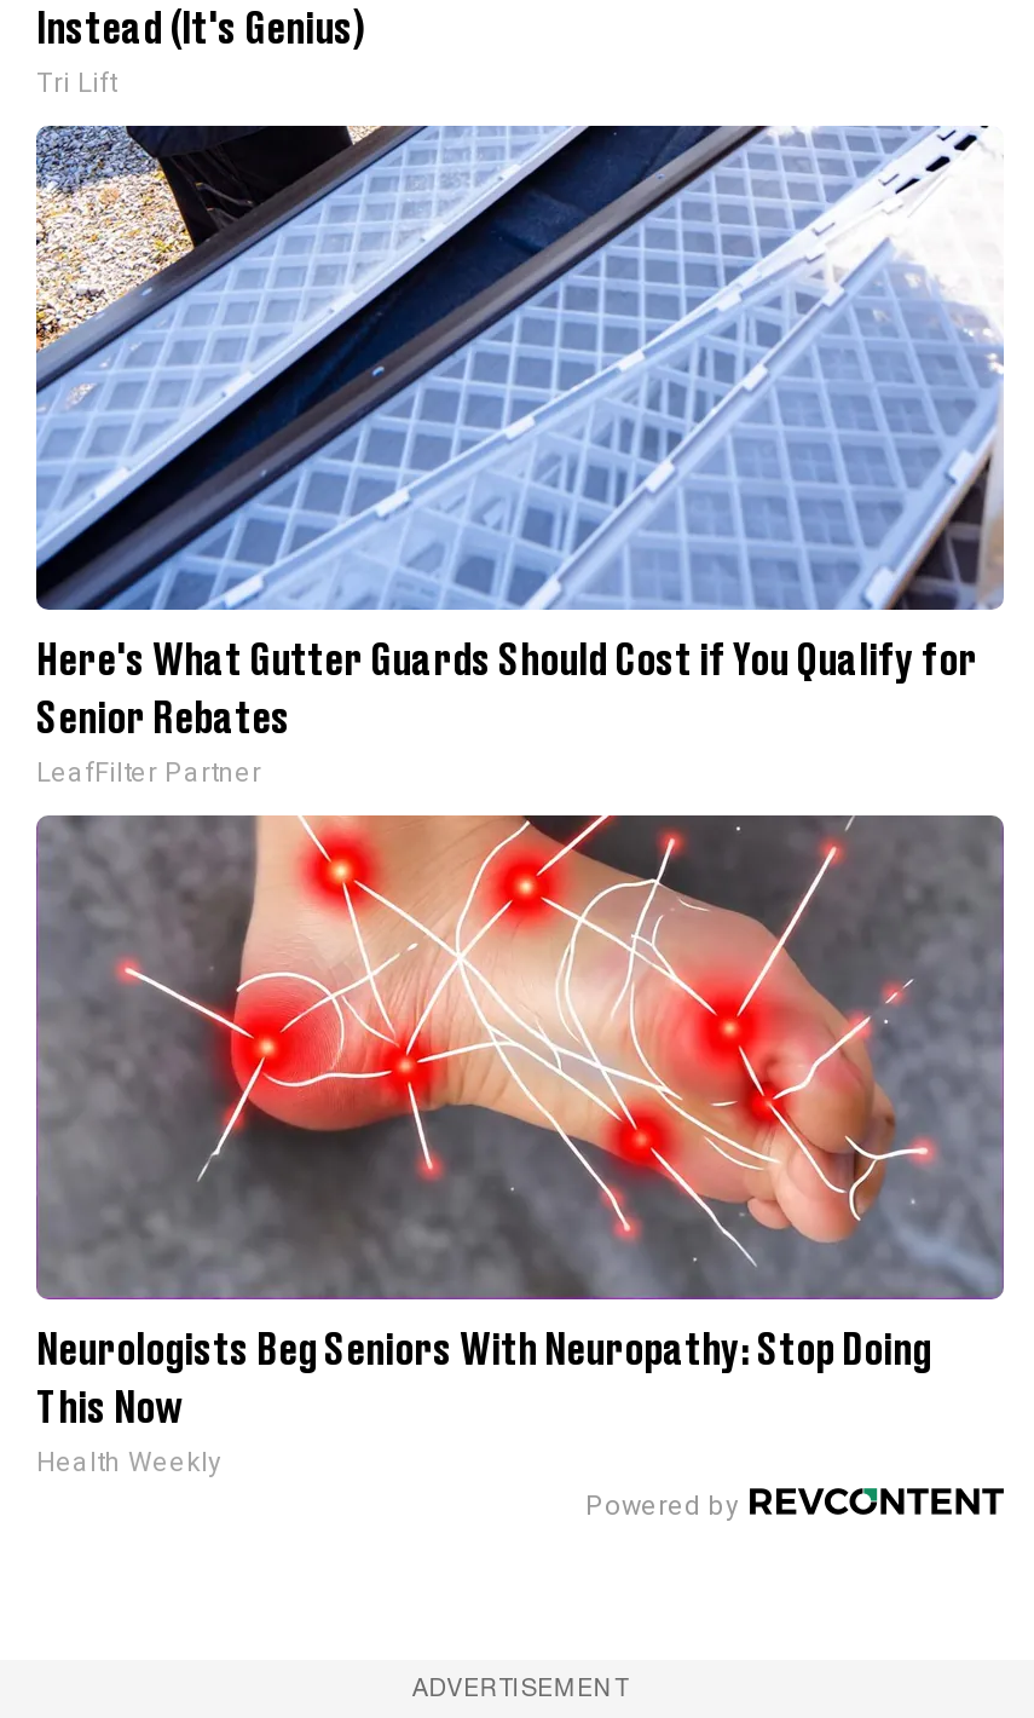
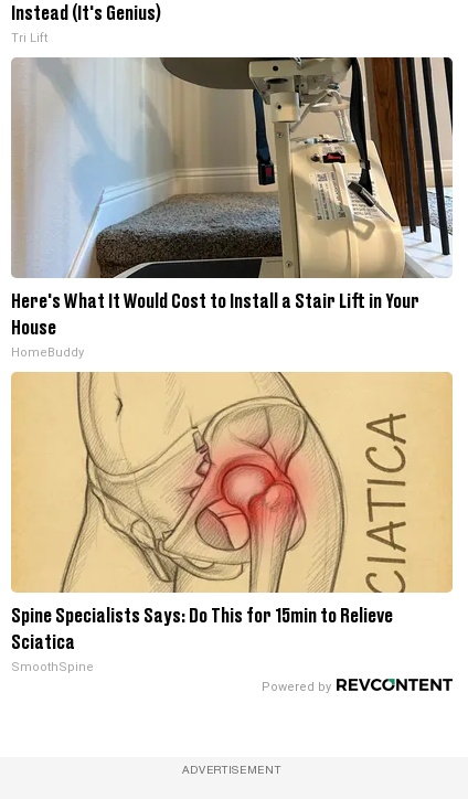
[34,123,1006,790] [image] | Here's What Gutter Guards Should Cost if You Qualify for | Senior Rebates | LeafFilter Partner -> [11,56,454,360] [image] | Here's What It Would Cost to Install a Stair Lift in Your | House | HomeBuddy
[34,813,1006,1479] [image] | Neurologists Beg Seniors With Neuropathy: Stop Doing | This Now | Health Weekly -> [10,371,454,675] [image] | Spine Specialists Says: Do This for 15min to Relieve | Sciatica | SmoothSpine

